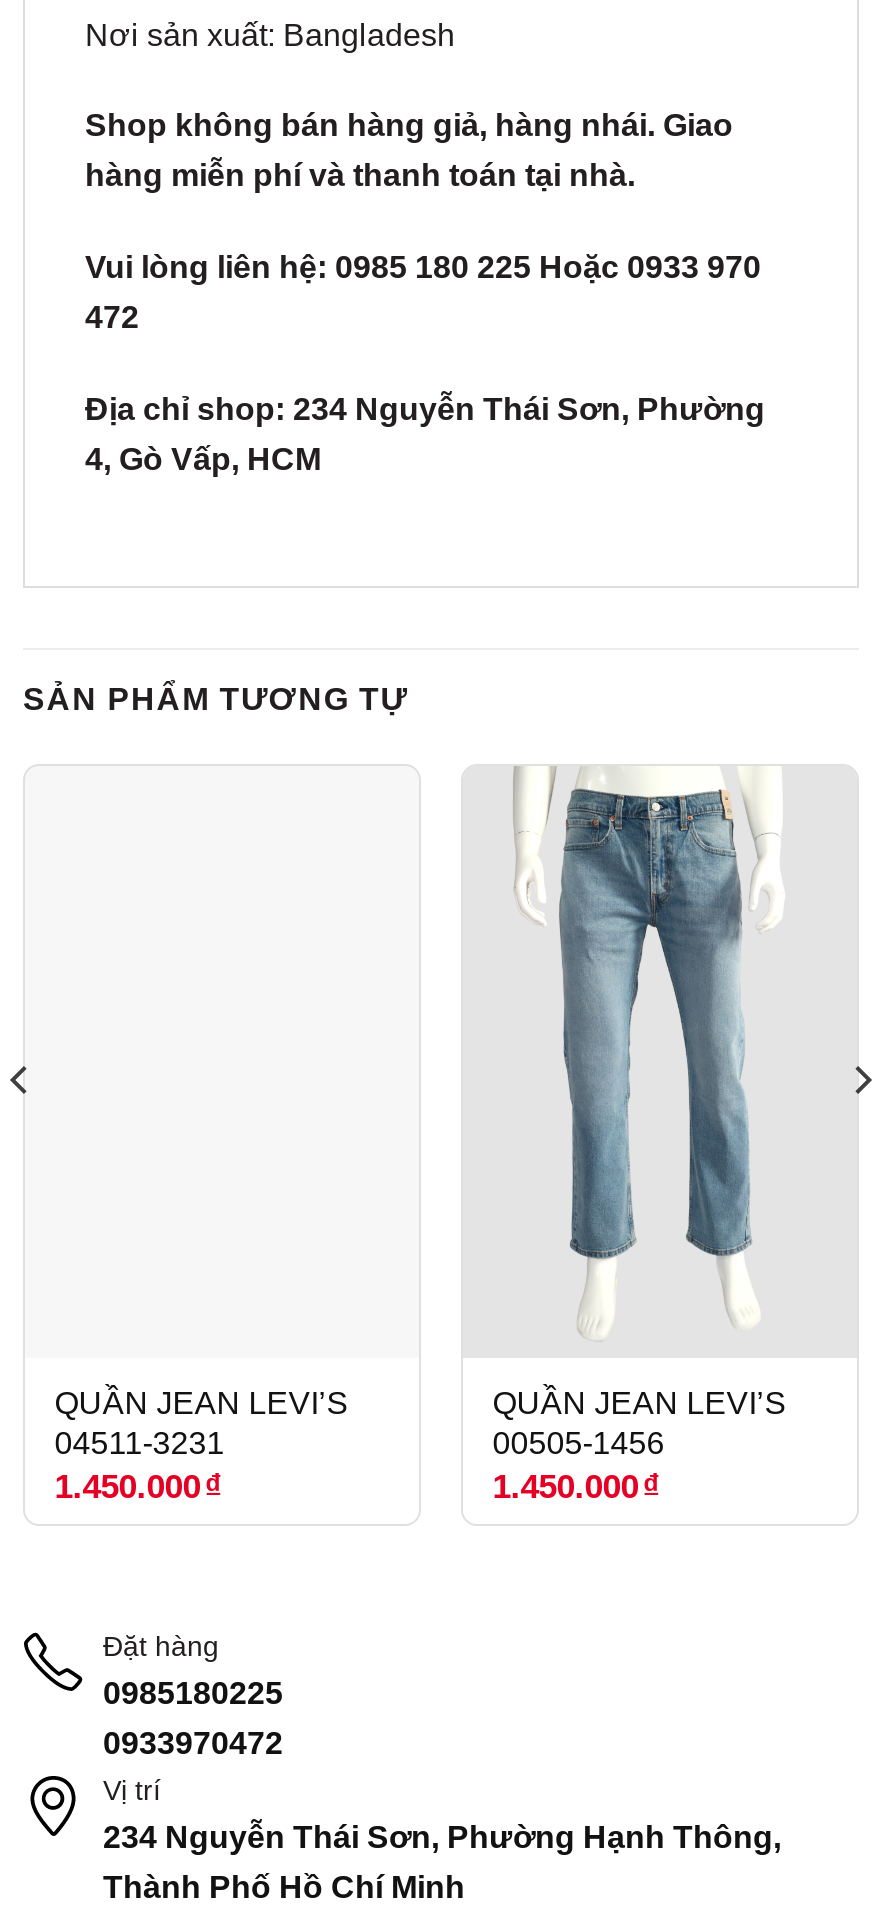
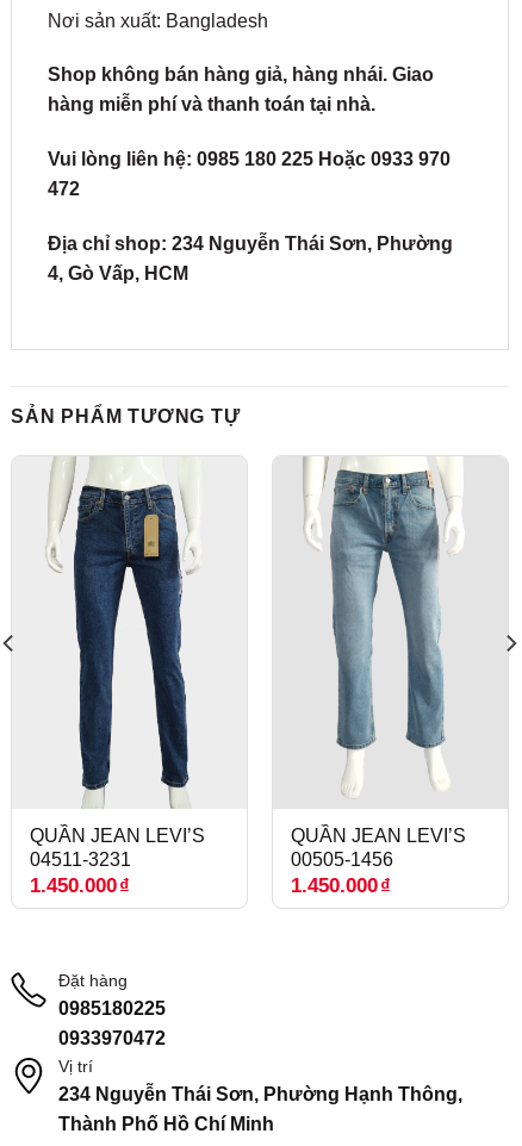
none -> [45,456,199,809] [image]

